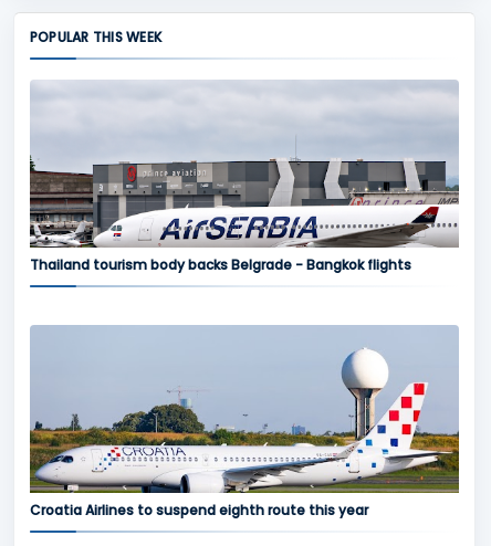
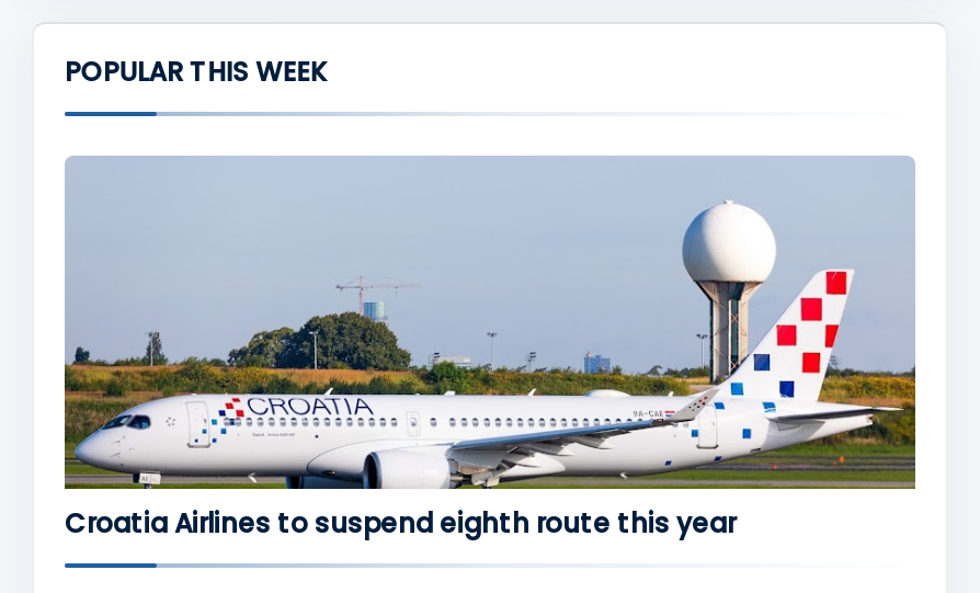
[29,83,460,274] [image] | Thailand tourism body backs Belgrade - Bangkok flights -> none

